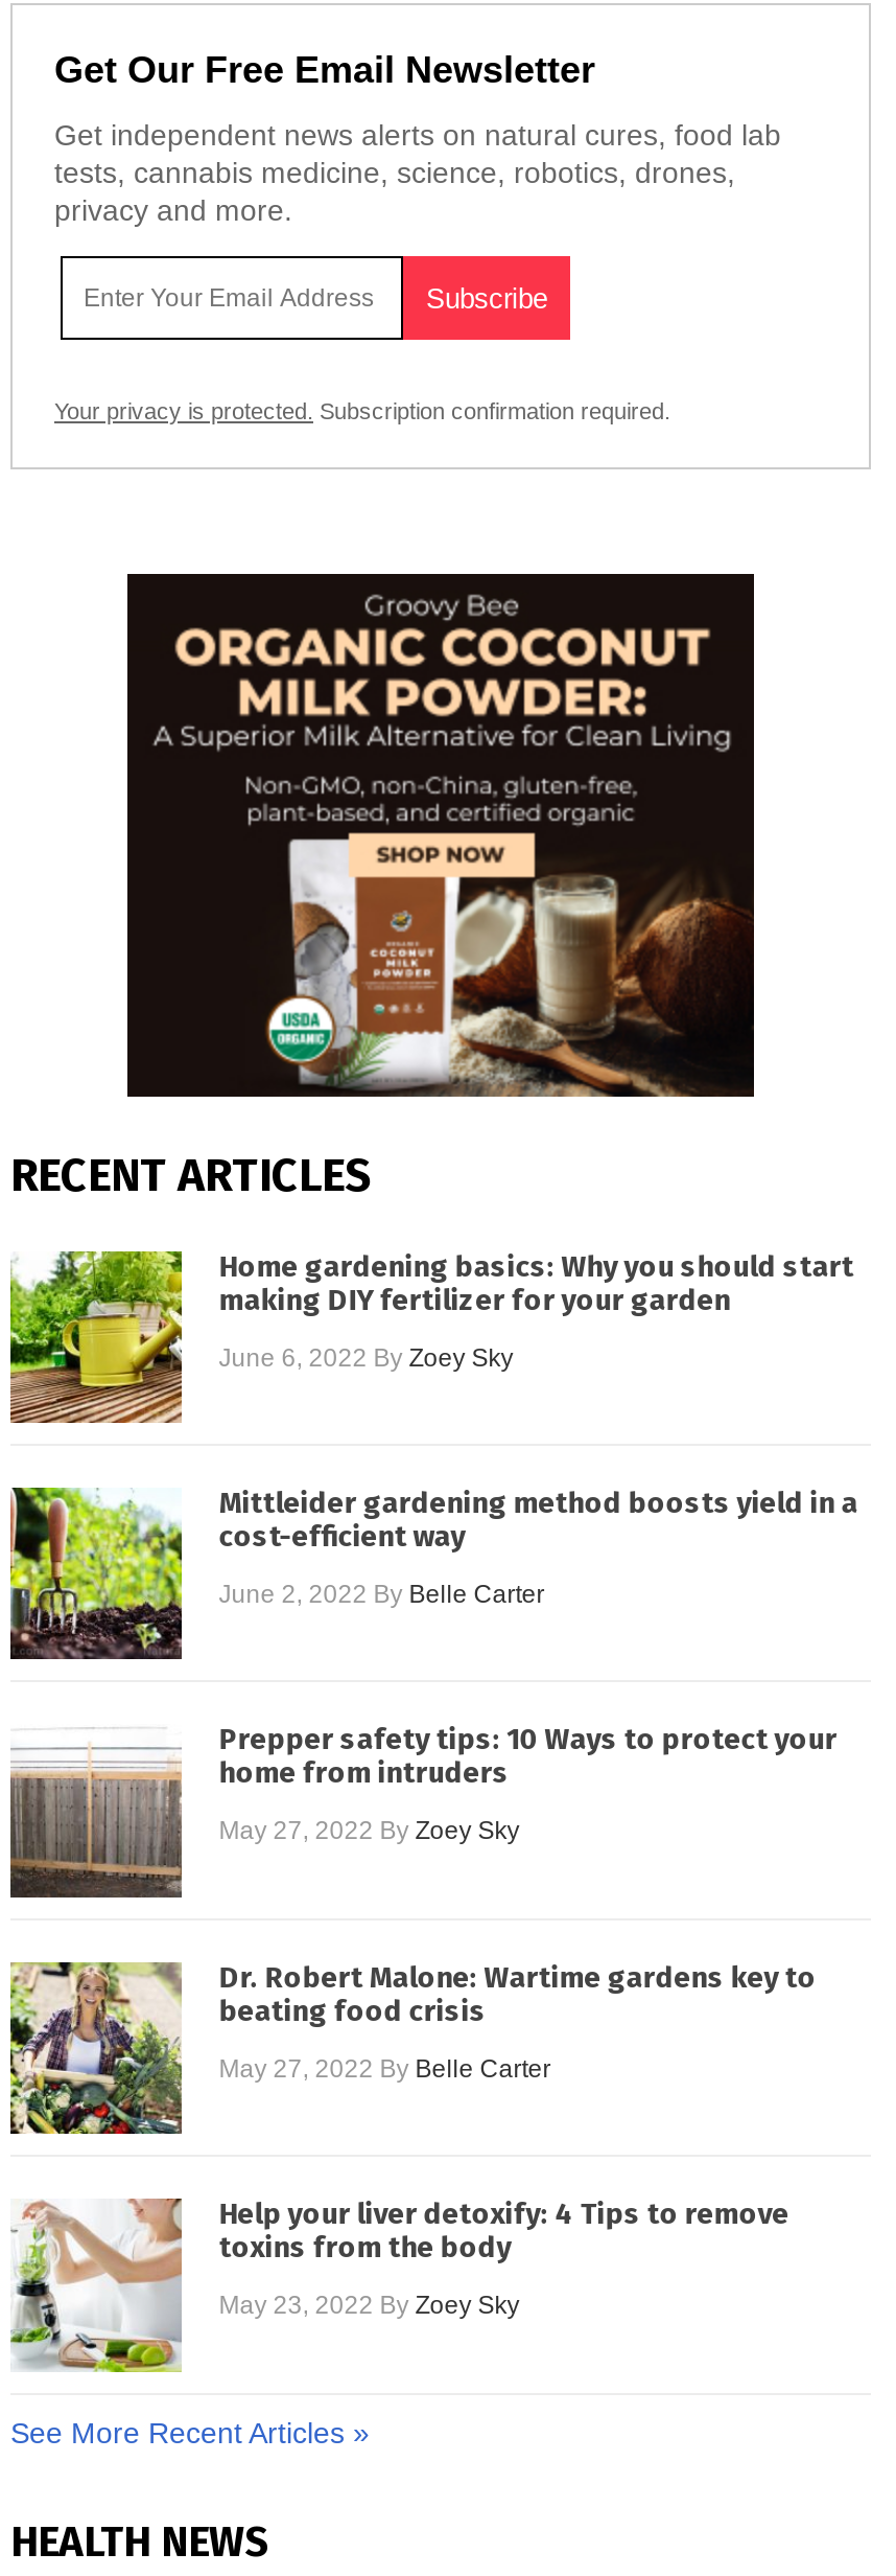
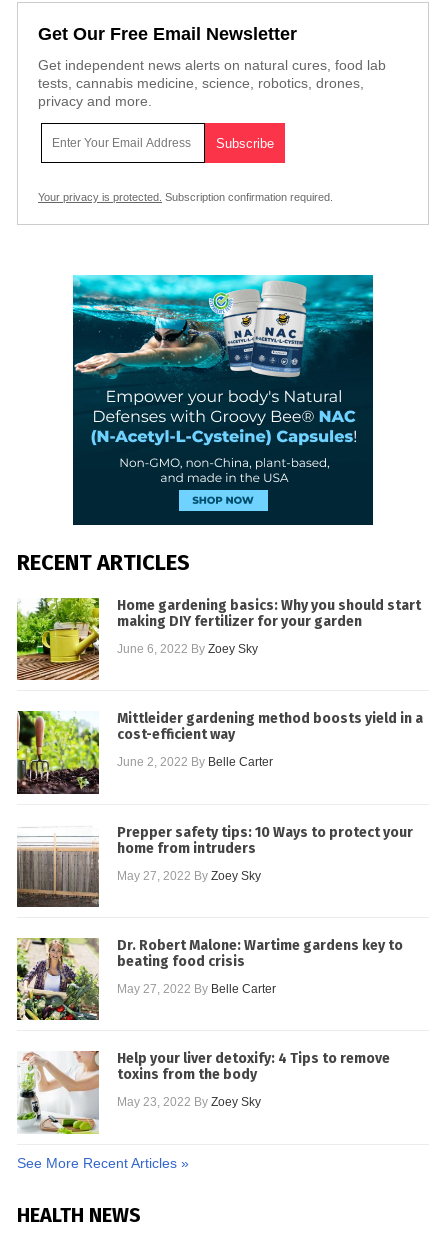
[125,572,756,1099] [image] -> [72,274,374,526] [image]

